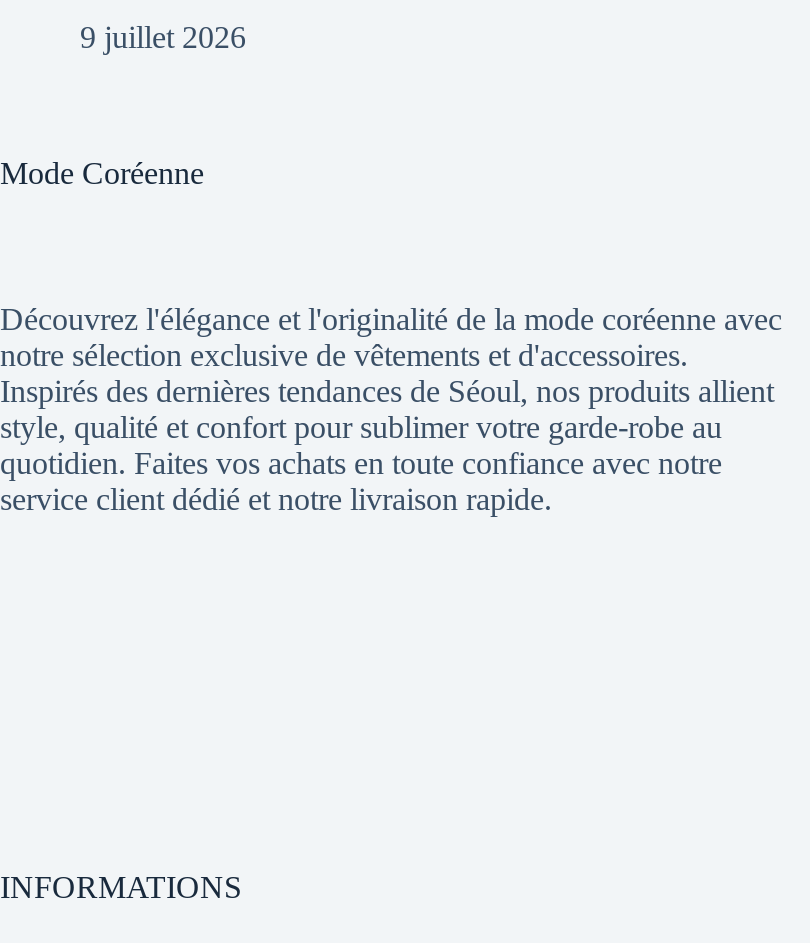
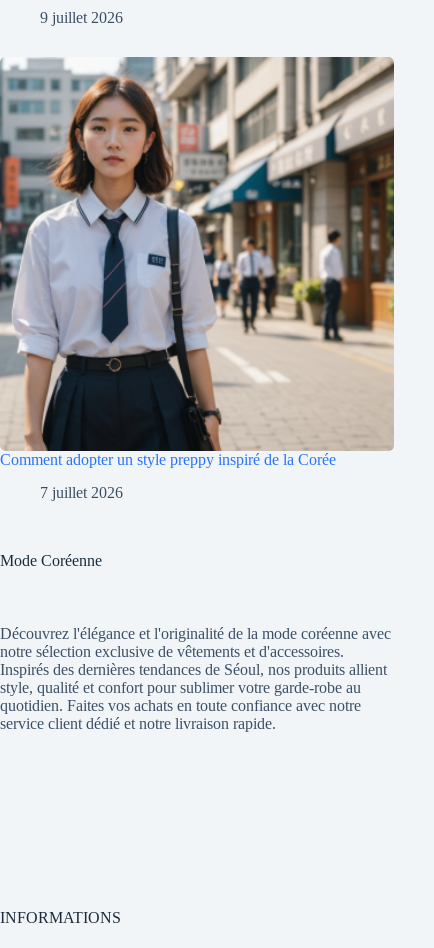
none -> [0,56,395,501] [image] | Comment adopter un style preppy inspiré de la Corée | 7 juillet 2026

